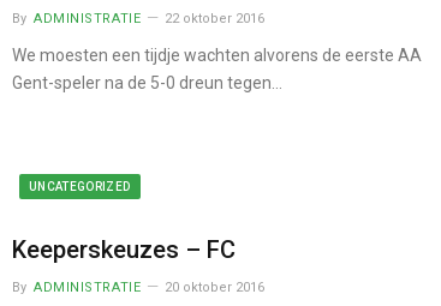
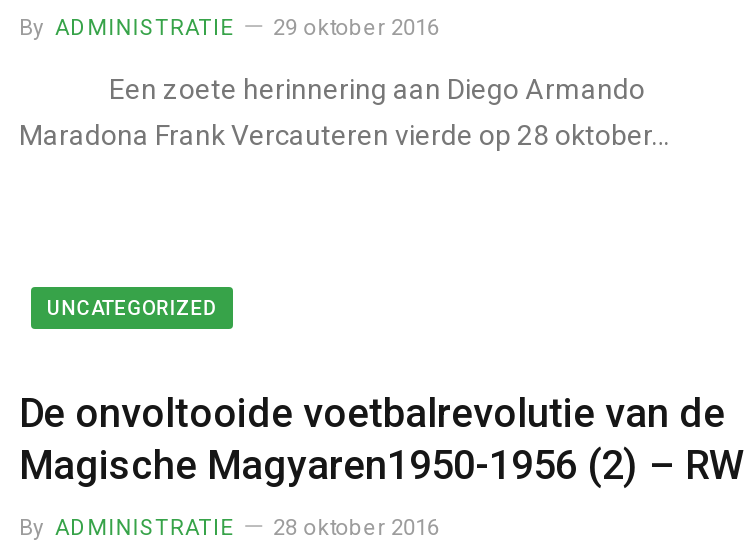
[12,11,265,27] By ADMINISTRATIE 22 oktober 2016 -> [19,16,439,42] By ADMINISTRATIE 29 oktober 2016
[12,46,422,93] We moesten een tijdje wachten alvorens de eerste AA | Gent-speler na de 5-0 dreun tegen… -> [19,74,669,152] Een zoete herinnering aan Diego Armando | Maradona Frank Vercauteren vierde op 28 oktober…
[12,236,236,264] Keeperskeuzes – FC -> [19,390,743,490] De onvoltooide voetbalrevolutie van de | Magische Magyaren1950-1956 (2) – RW
[12,280,265,296] By ADMINISTRATIE 20 oktober 2016 -> [19,516,439,542] By ADMINISTRATIE 28 oktober 2016

